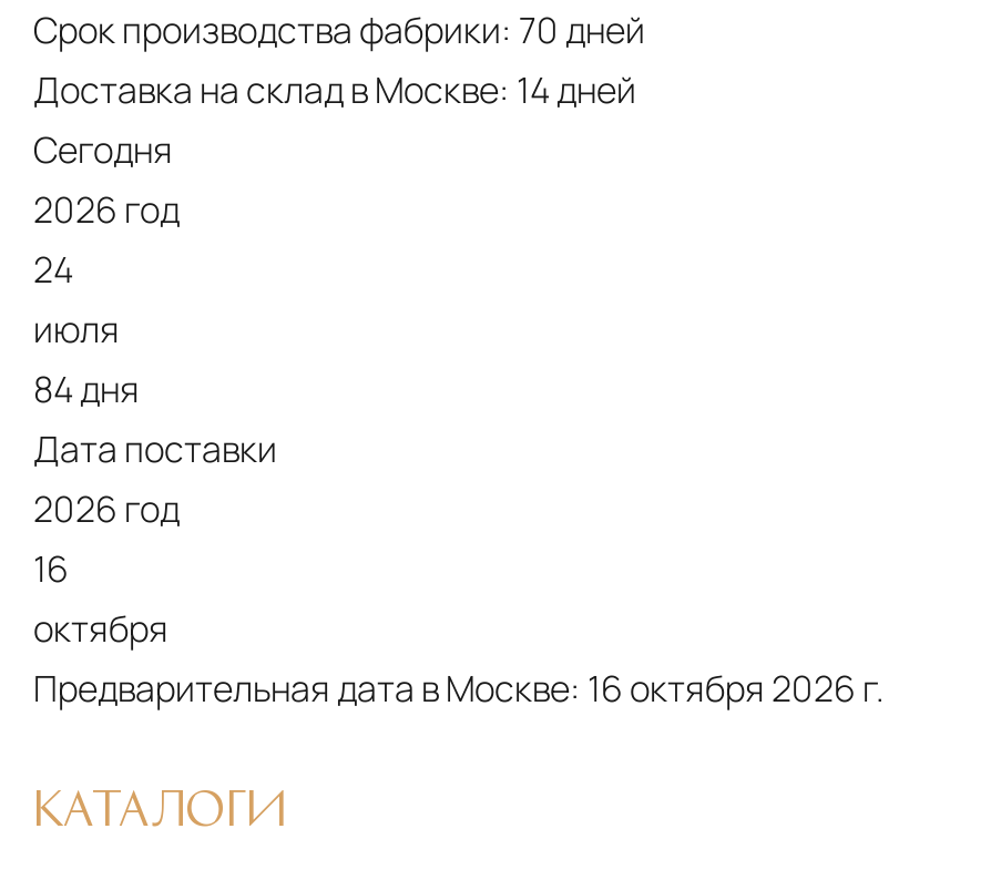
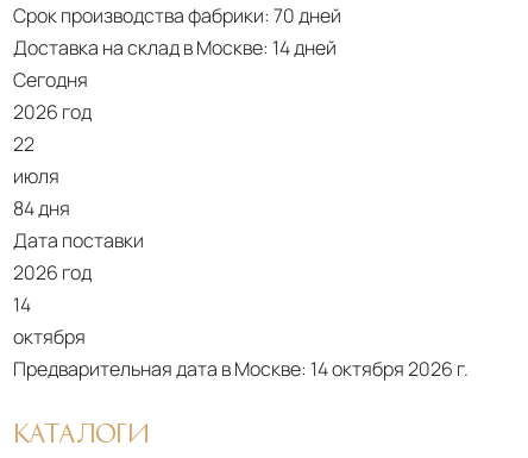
[33,244,73,293] 24 -> [13,131,34,157] 22
[33,543,69,592] 16 -> [13,292,31,318] 14
[33,663,885,712] Предварительная дата в Москве: 16 октября 2026 г. -> [13,356,469,382] Предварительная дата в Москве: 14 октября 2026 г.

